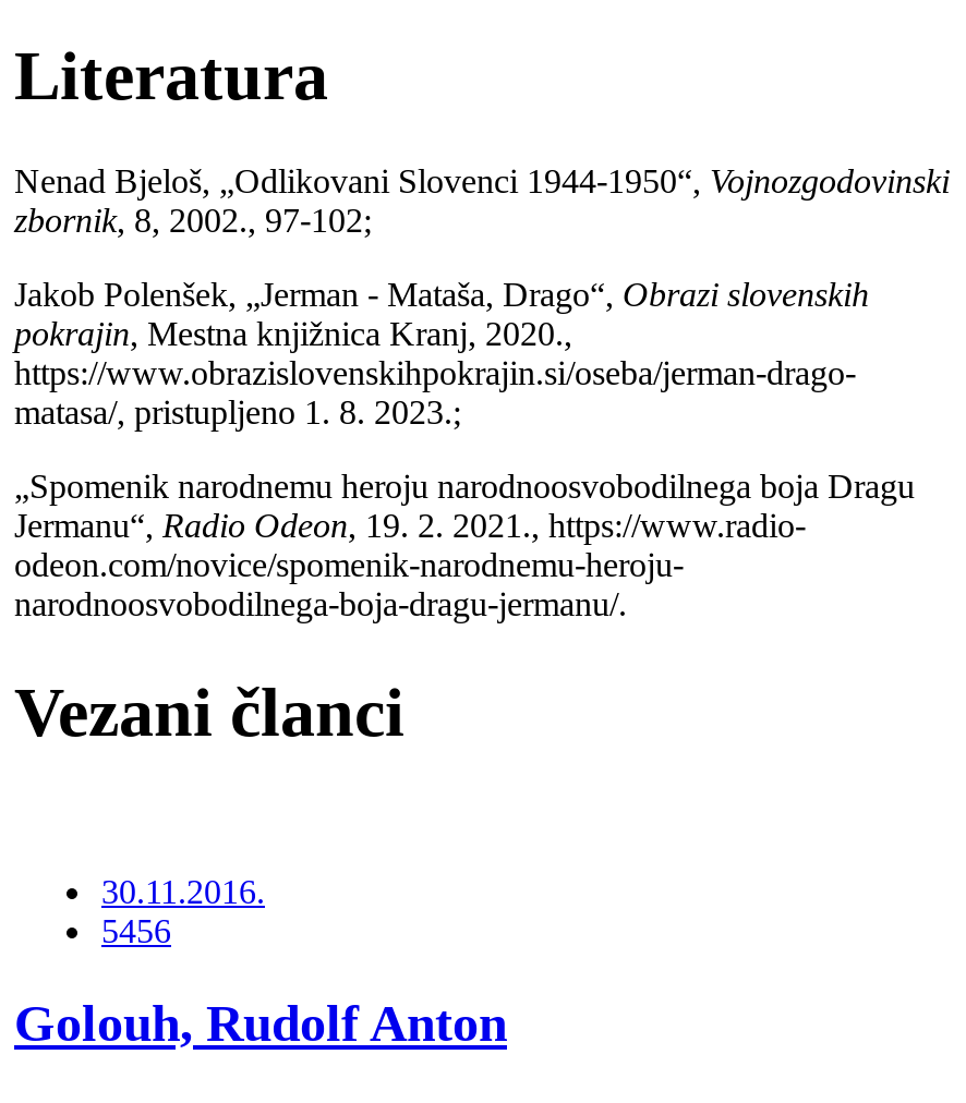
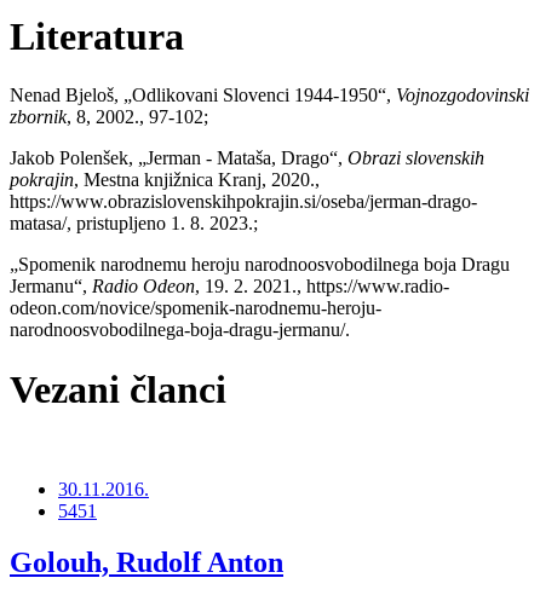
[101,913,171,950] 5456 -> [58,501,97,522] 5451

